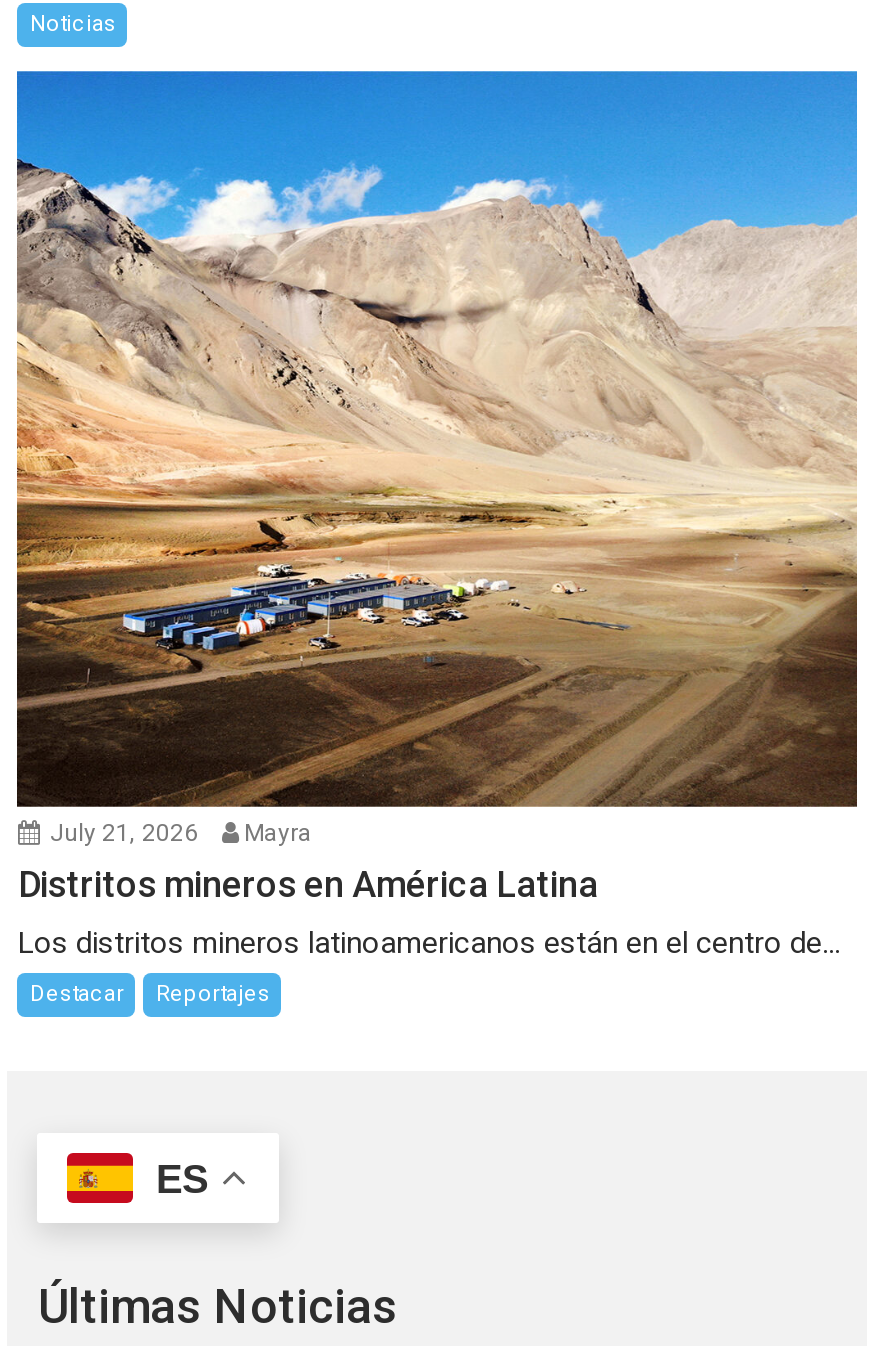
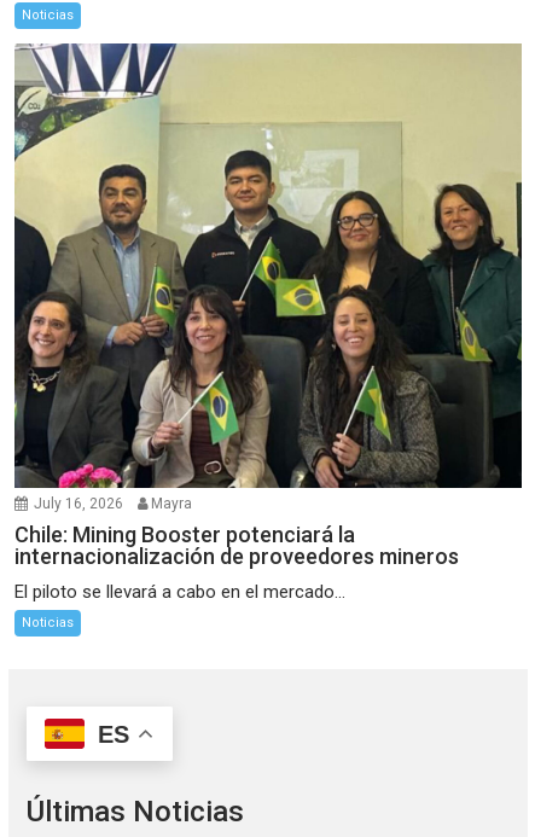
[15,69,859,848] [image] | July 21, 2026 Mayra -> [13,42,523,513] [image] | July 16, 2026 Mayra
[18,864,598,906] Distritos mineros en América Latina -> [15,522,460,569] Chile: Mining Booster potenciará la | internacionalización de proveedores mineros
[18,926,840,962] Los distritos mineros latinoamericanos están en el centro de... -> [15,582,346,603] El piloto se llevará a cabo en el mercado...
[30,982,270,1008] Destacar | Reportajes -> [22,615,74,631] Noticias

